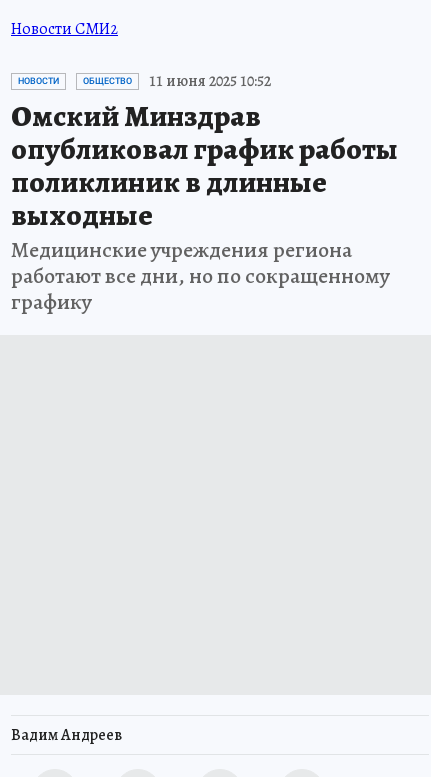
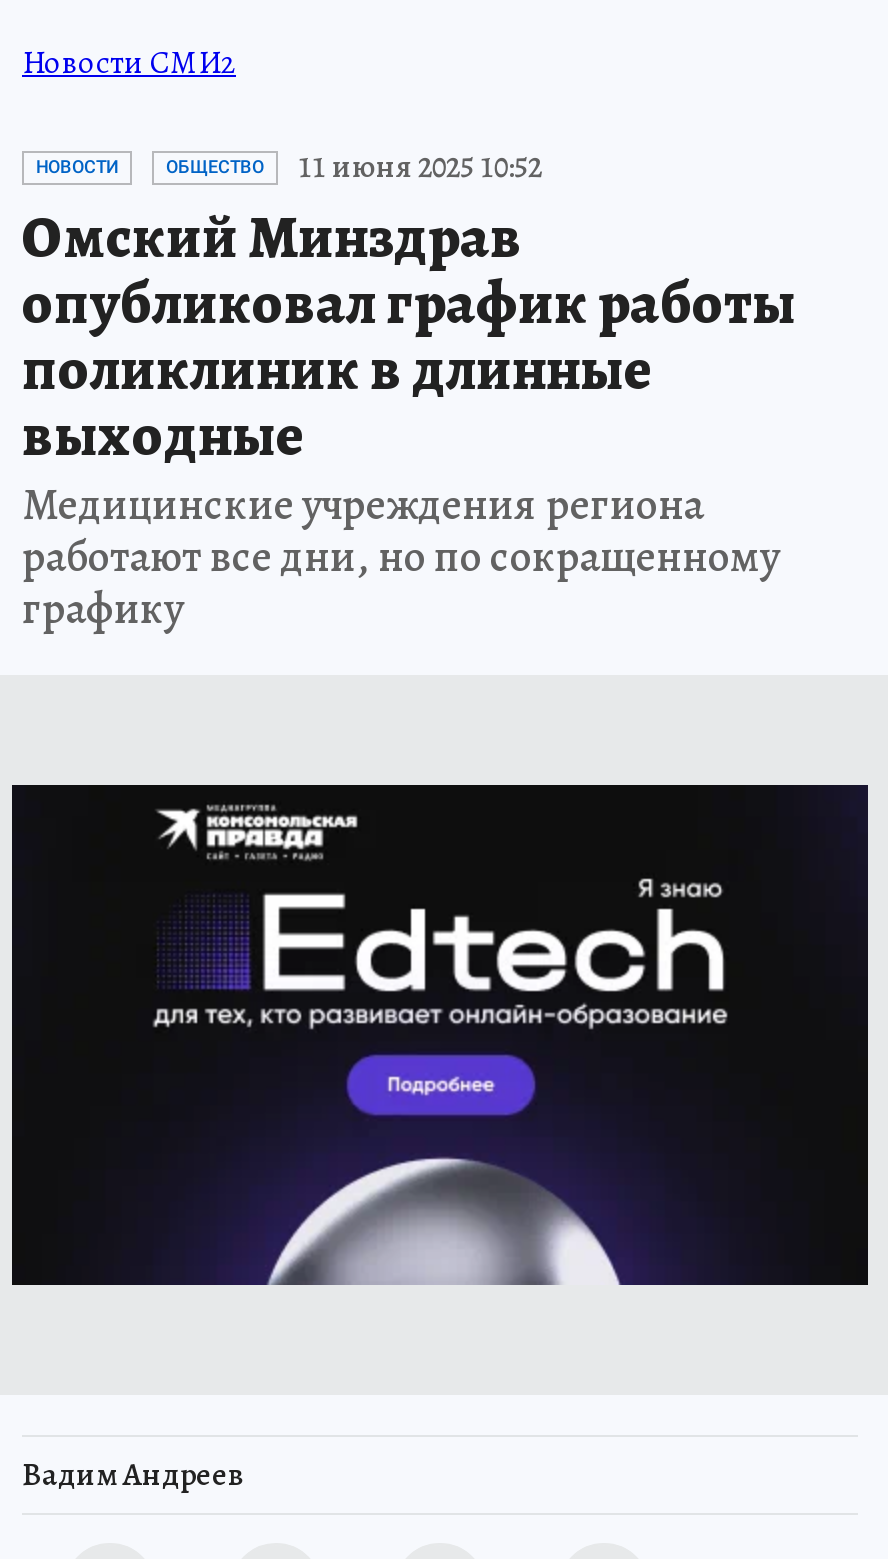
none -> [10,783,870,1287] [image]

